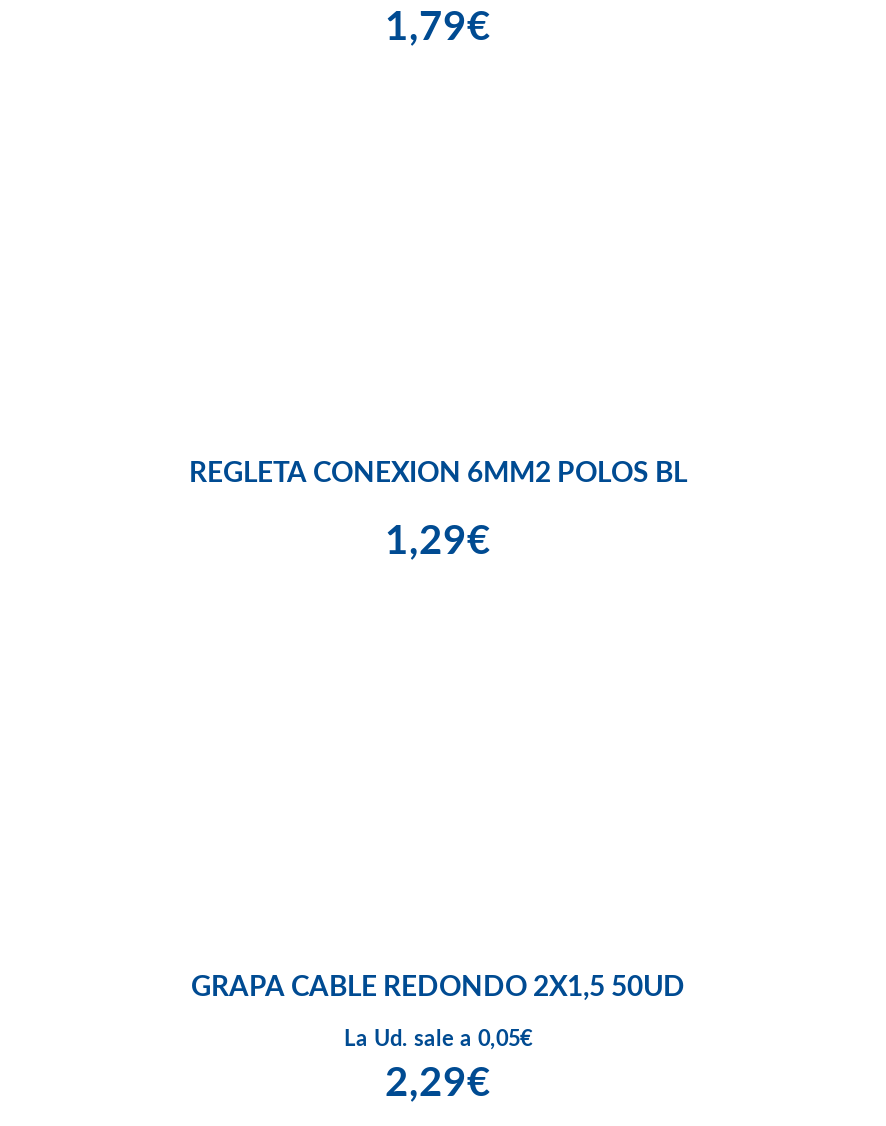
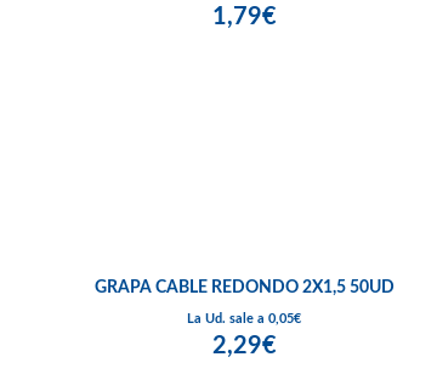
[189,460,687,562] REGLETA CONEXION 6MM2 POLOS BL | 1,29€ -> none

